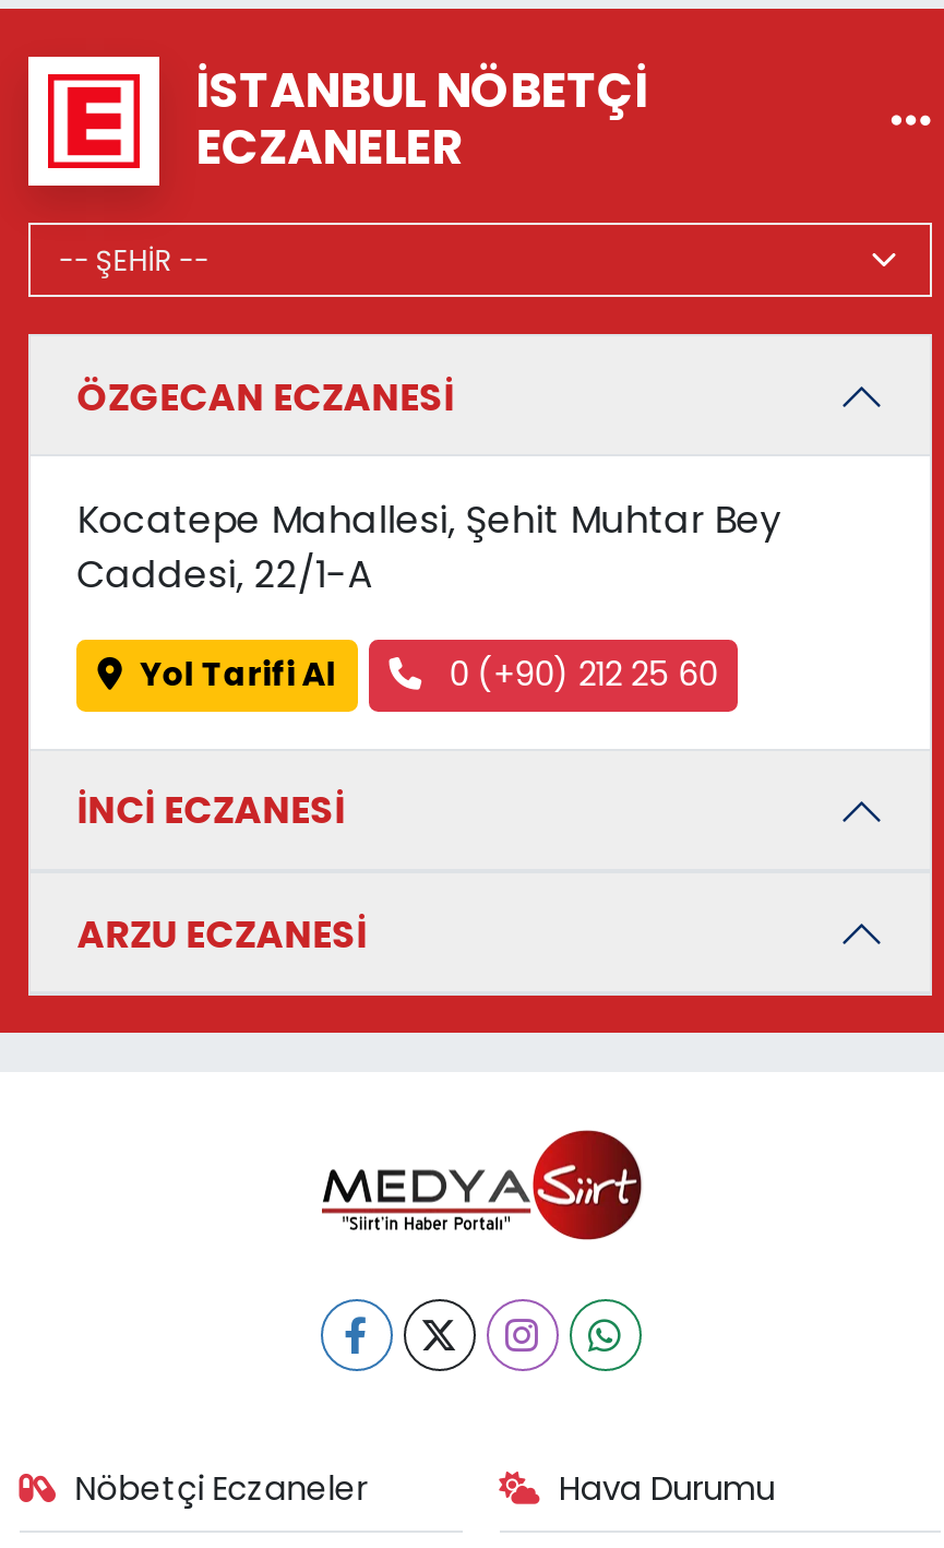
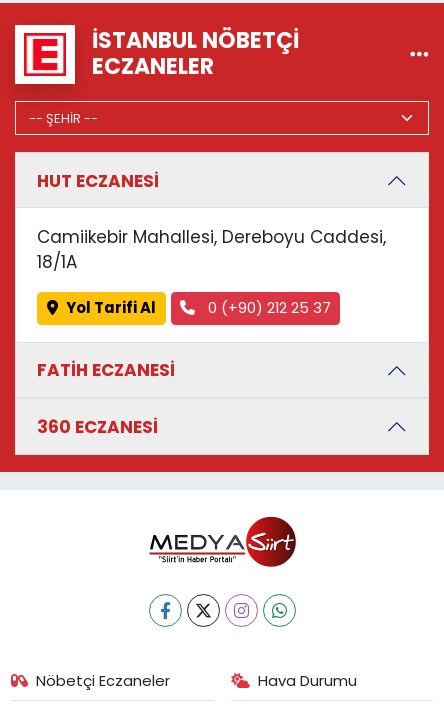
[77,370,454,423] ÖZGECAN ECZANESİ -> [37,169,159,193] HUT ECZANESİ
[77,494,782,601] Kocatepe Mahallesi, Şehit Muhtar Bey | Caddesi, 22/1-A -> [37,225,386,274] Camiikebir Mahallesi, Dereboyu Caddesi, | 18/1A
[440,652,718,698] 0 (+90) 212 25 60 -> [204,297,331,318] 0 (+90) 212 25 37
[77,784,345,837] İNCİ ECZANESİ -> [37,358,175,382] FATİH ECZANESİ
[77,907,367,960] ARZU ECZANESİ -> [37,415,158,439] 360 ECZANESİ

